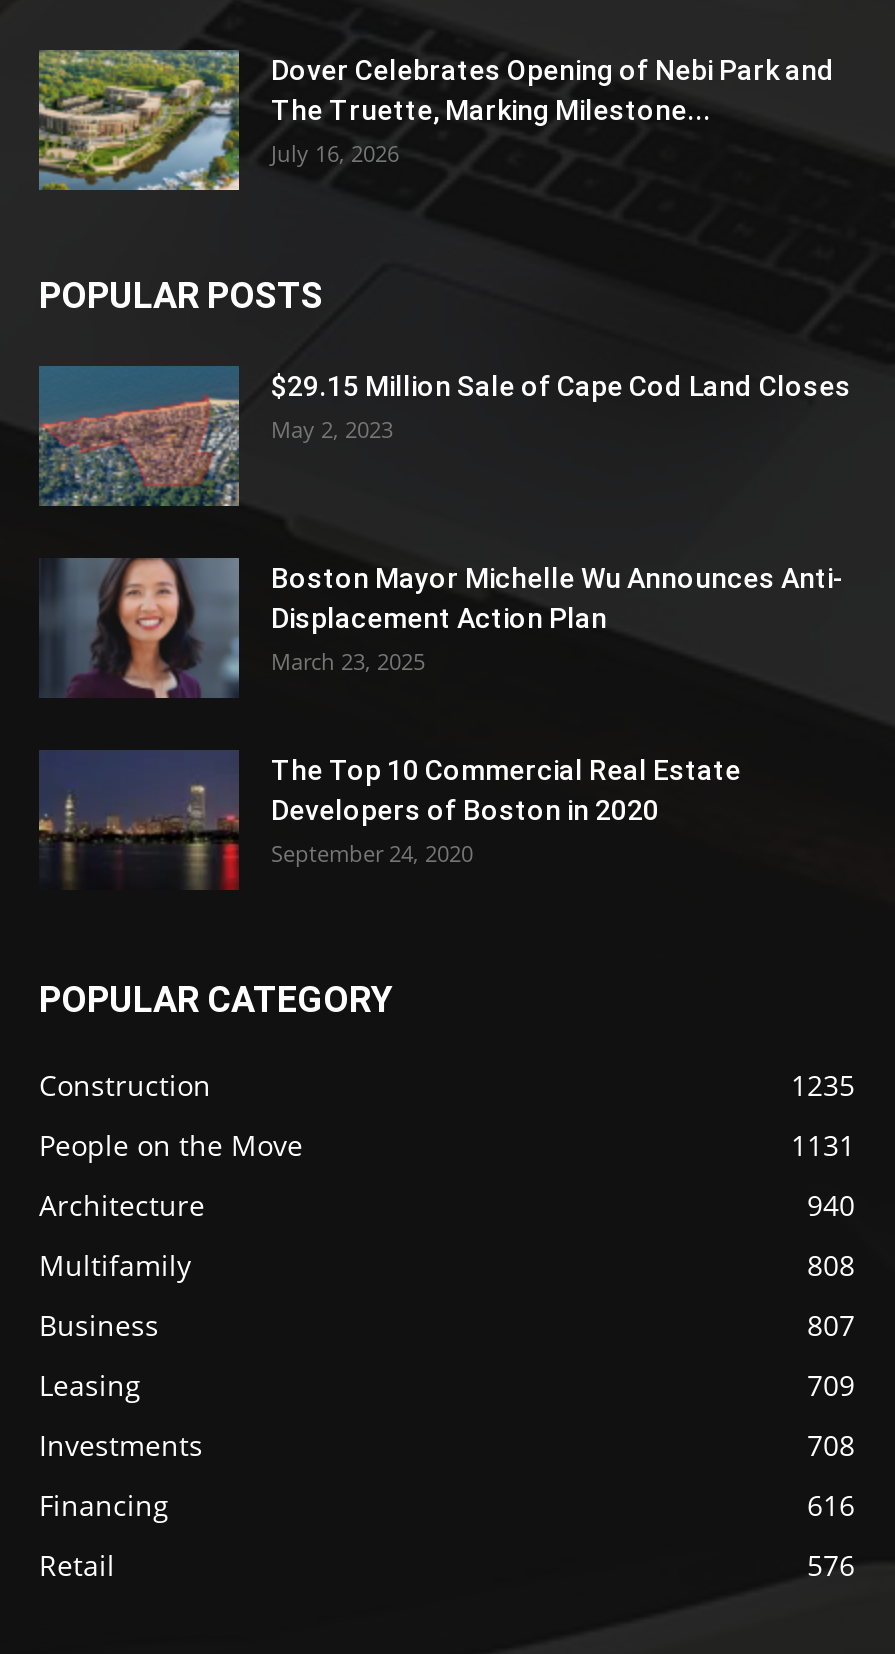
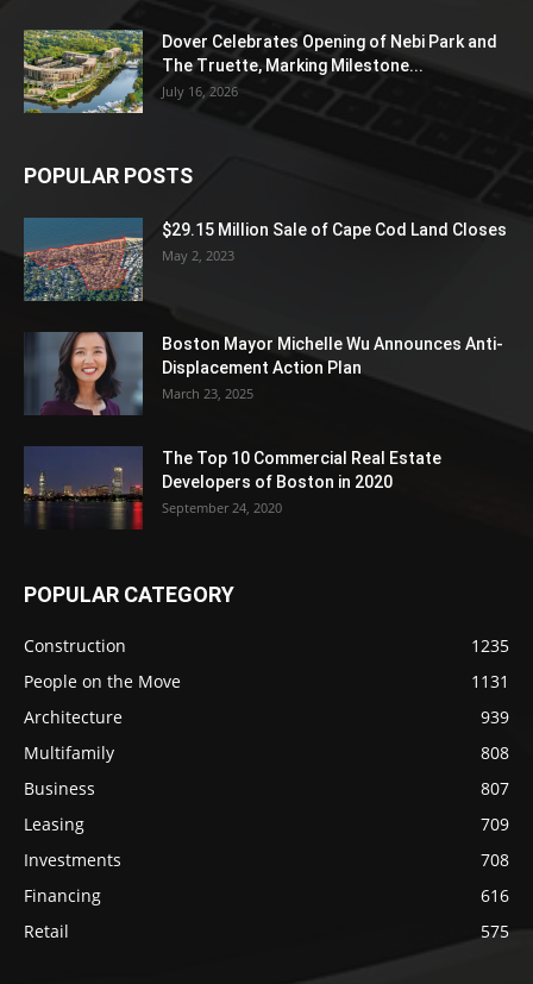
[807,1186,855,1224] 940 -> [481,706,509,728] 939
[807,1546,855,1584] 576 -> [481,920,509,942] 575

